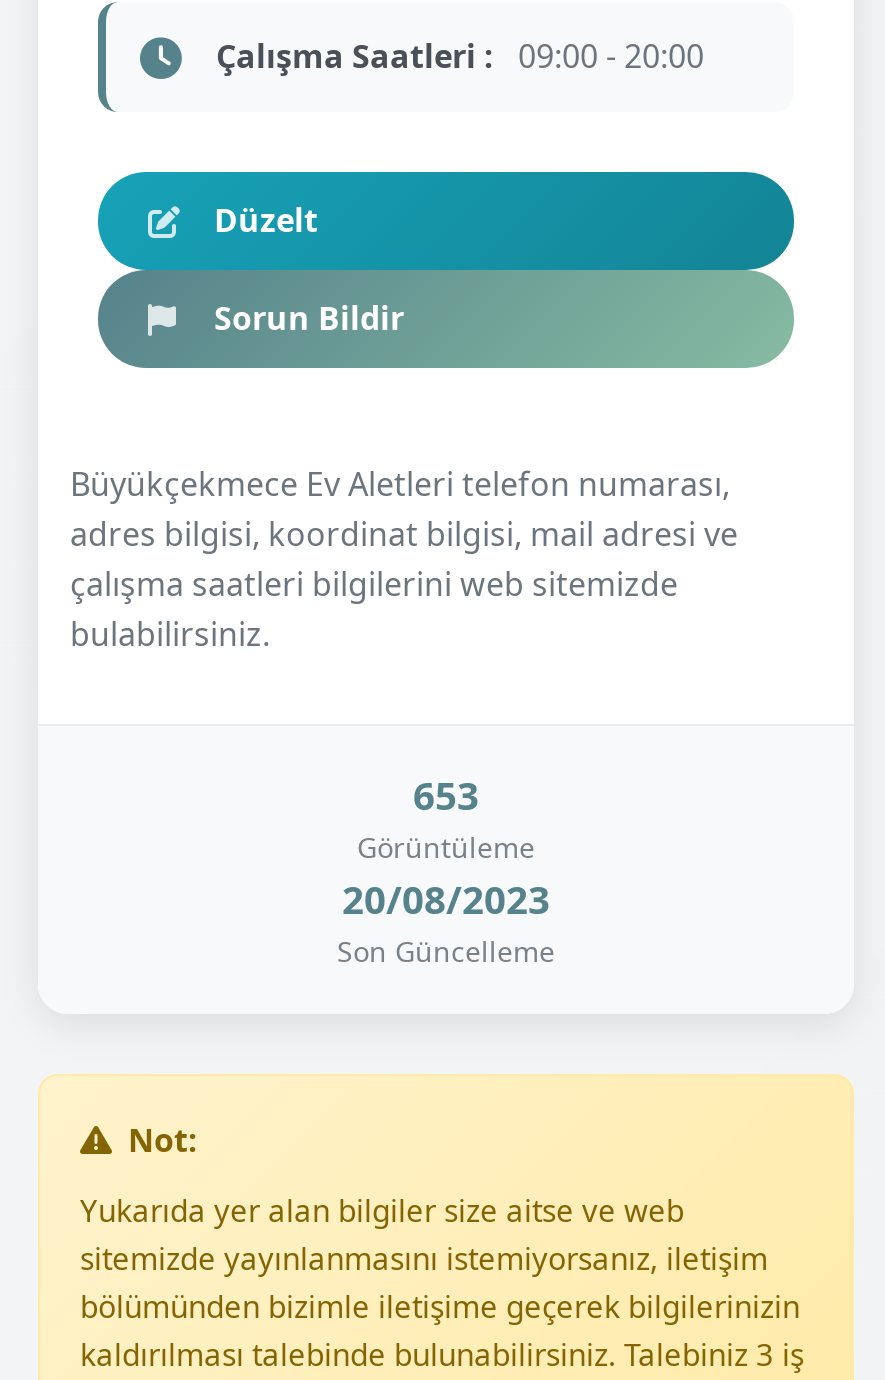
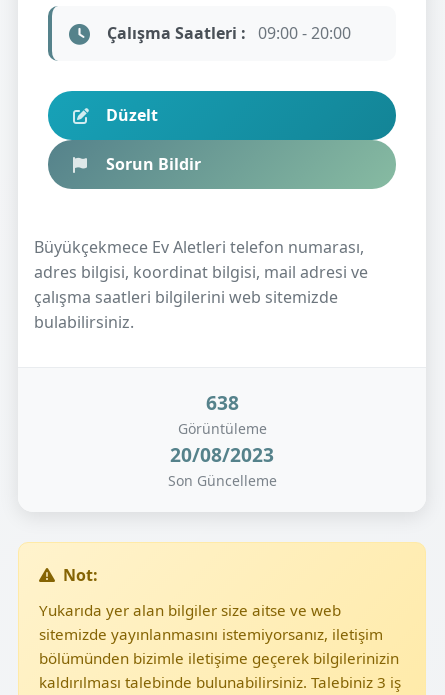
[413,768,479,822] 653 -> [205,389,238,416] 638

